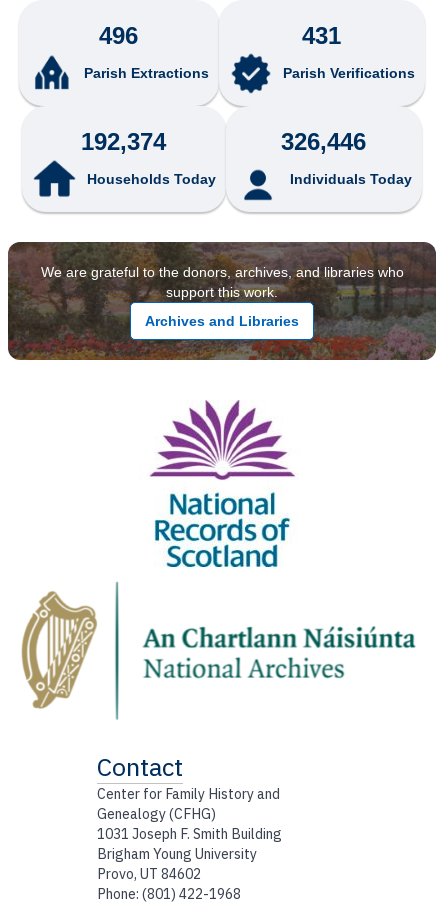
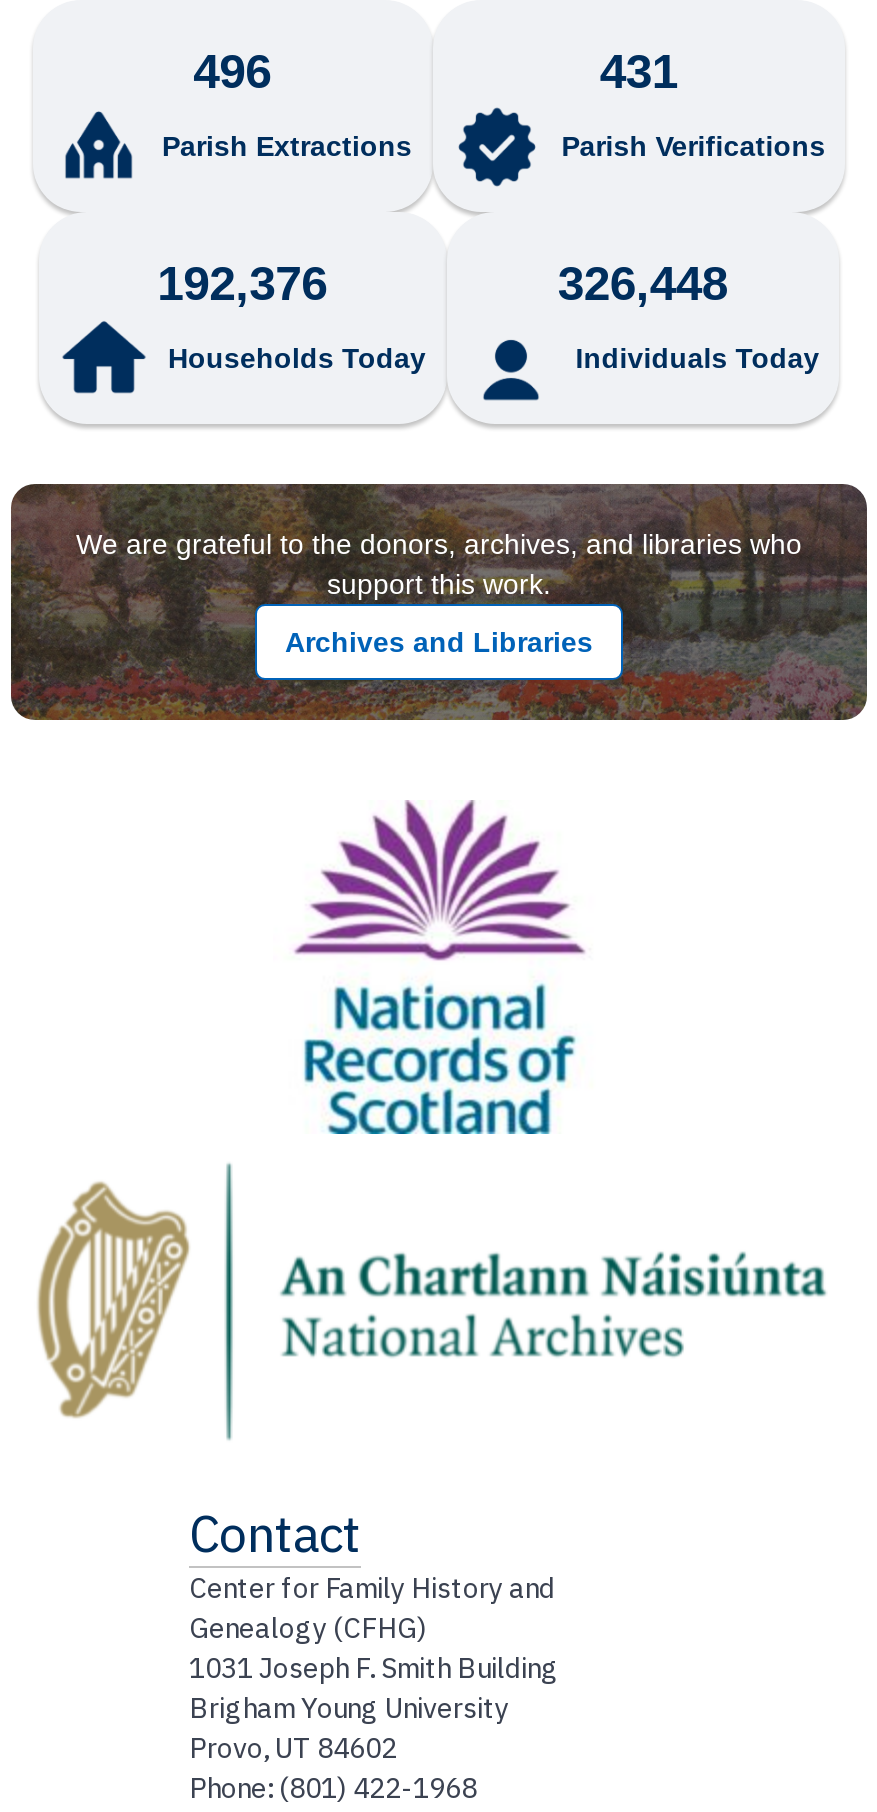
[81,128,166,155] 192,374 -> [157,256,327,310] 192,376
[281,128,366,155] 326,446 -> [558,256,728,310] 326,448

